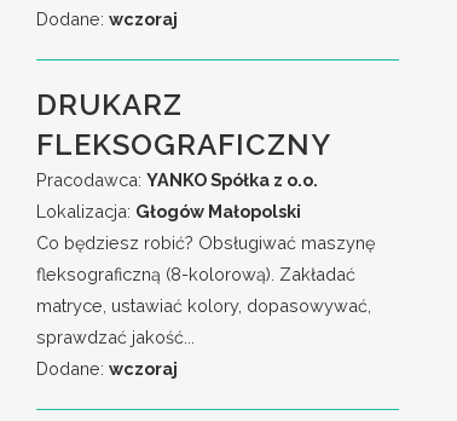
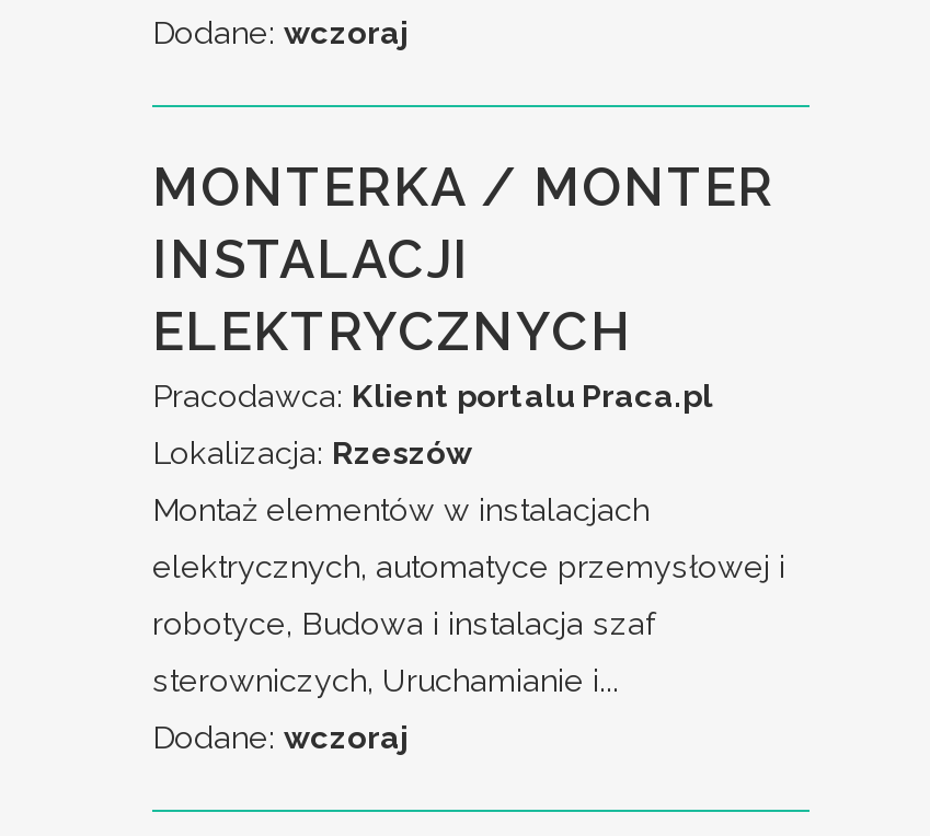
[36,87,331,190] DRUKARZ | FLEKSOGRAFICZNY | Pracodawca: YANKO Spółka z o.o. -> [152,155,774,414] MONTERKA / MONTER | INSTALACJI | ELEKTRYCZNYCH | Pracodawca: Klient portalu Praca.pl
[36,201,301,221] Lokalizacja: Głogów Małopolski -> [152,433,472,471] Lokalizacja: Rzeszów
[36,232,375,253] Co będziesz robić? Obsługiwać maszynę -> [152,490,650,527] Montaż elementów w instalacjach
[36,264,355,284] fleksograficzną (8-kolorową). Zakładać -> [152,547,785,584] elektrycznych, automatyce przemysłowej i
[36,295,371,316] matryce, ustawiać kolory, dopasowywać, -> [152,604,654,641] robotyce, Budowa i instalacja szaf
[36,327,195,347] sprawdzać jakość... -> [152,661,619,698] sterowniczych, Uruchamianie i...

